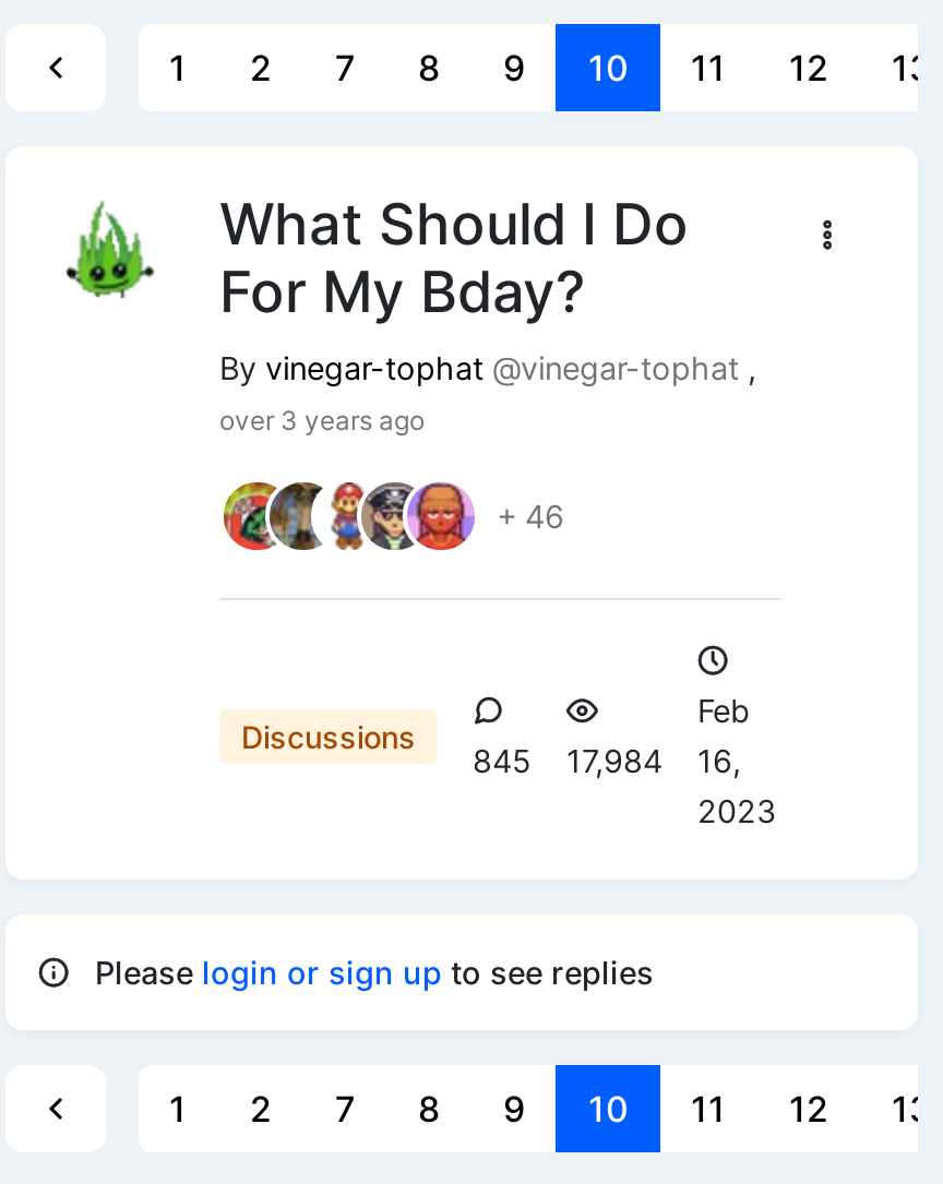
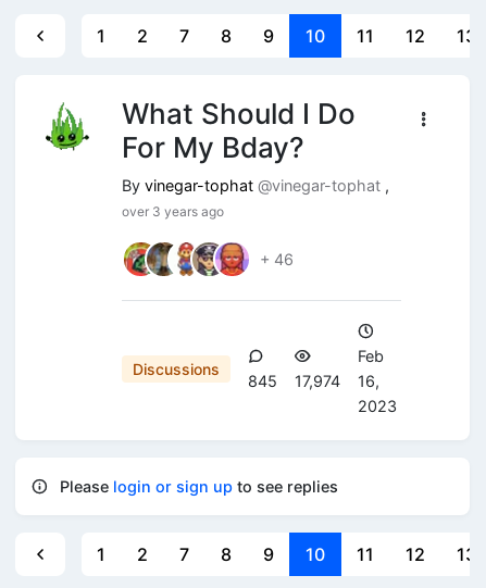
[473,742,741,779] 845 17,984 16, -> [248,372,379,390] 845 17,974 16,

